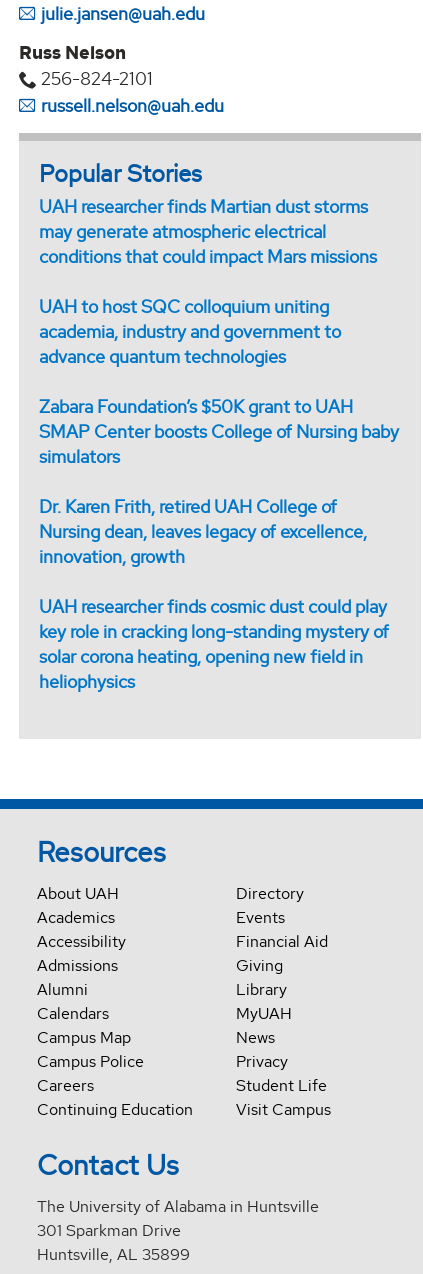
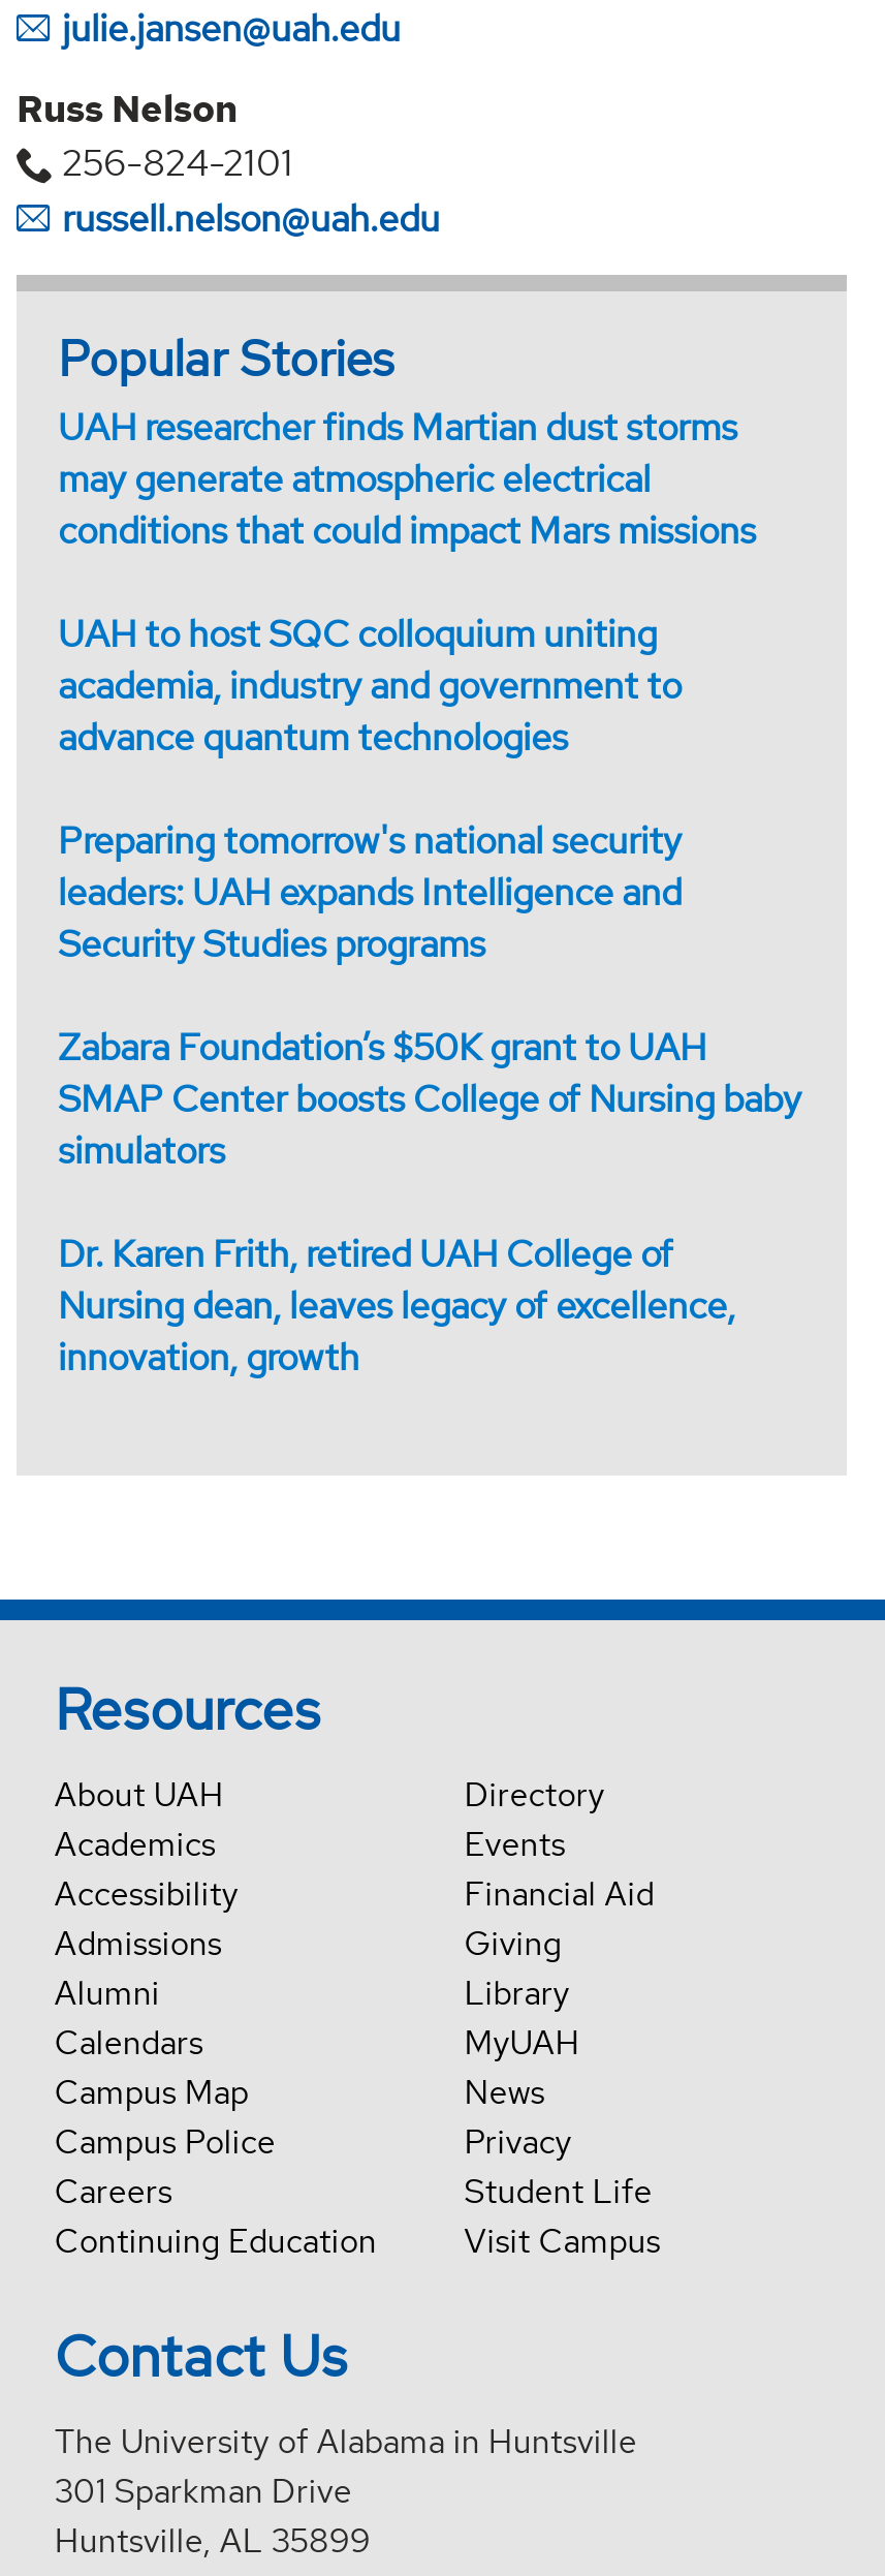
none -> [58,816,682,967] Preparing tomorrow's national security | leaders: UAH expands Intelligence and | Security Studies programs
moved [39,395,399,568] -> [58,1023,801,1380]: Zabara Foundation’s $50K grant to UAH | SMAP Center boosts College of Nursing baby | simulators | Dr. Karen Frith, retired UAH College of | Nursing dean, leaves legacy of excellence, | innovation, growth
[39,595,389,693] UAH researcher finds cosmic dust could play | key role in cracking long-standing mystery of | solar corona heating, opening new field in | heliophysics -> none

